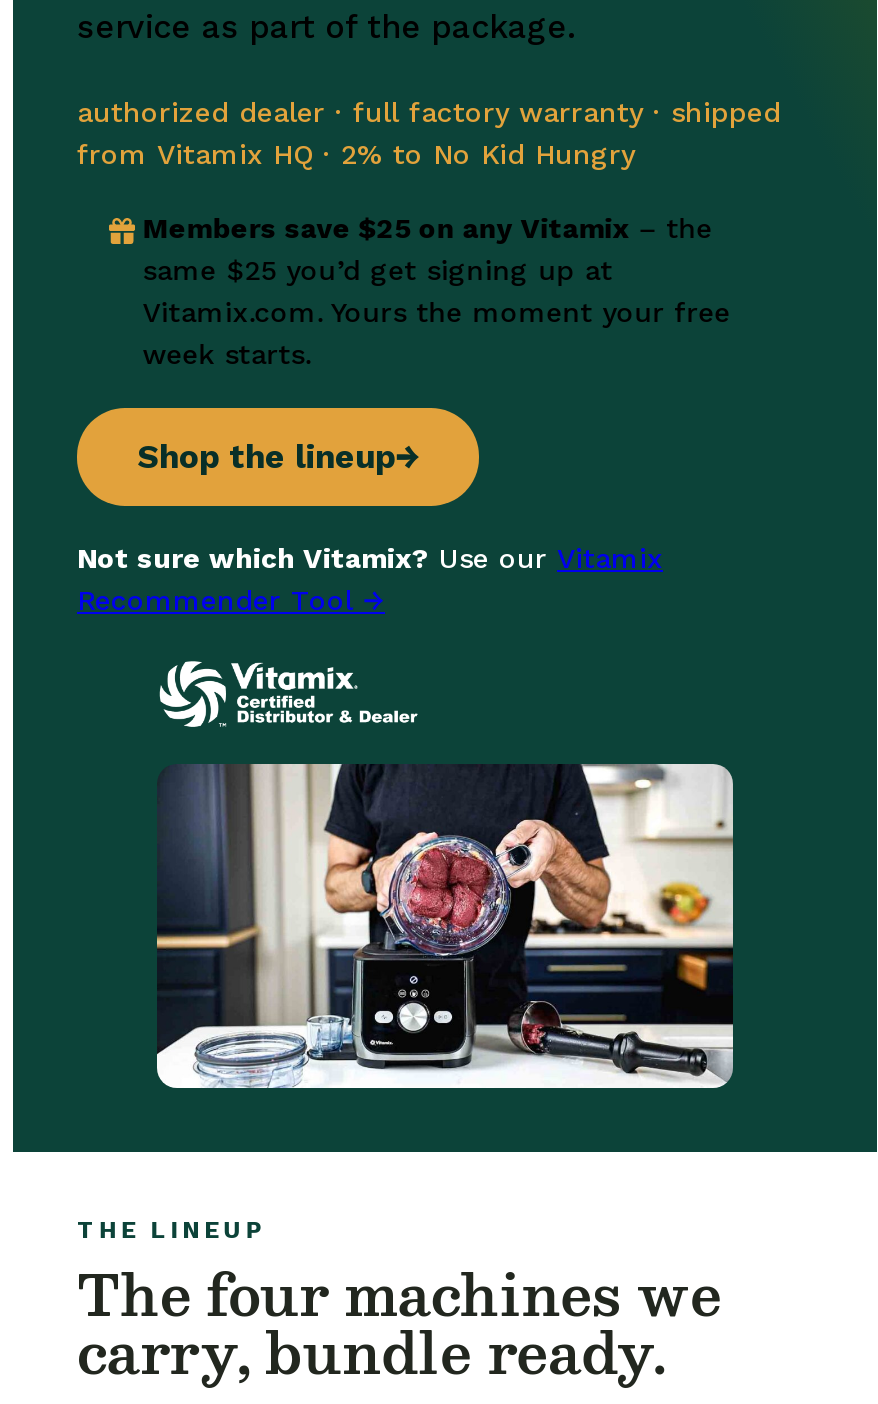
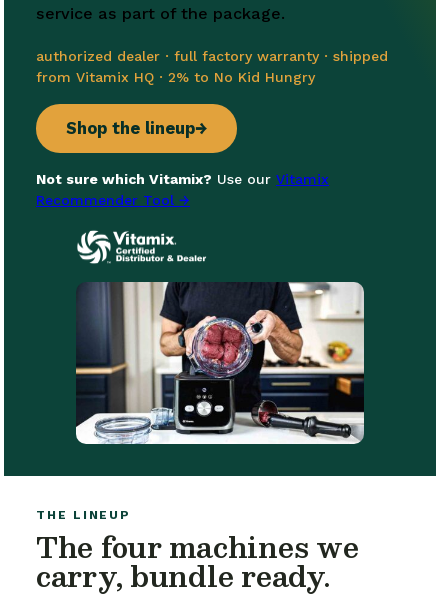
[143,211,731,369] Members save $25 on any Vitamix – the | same $25 you’d get signing up at | Vitamix.com. Yours the moment your free | week starts. -> none

